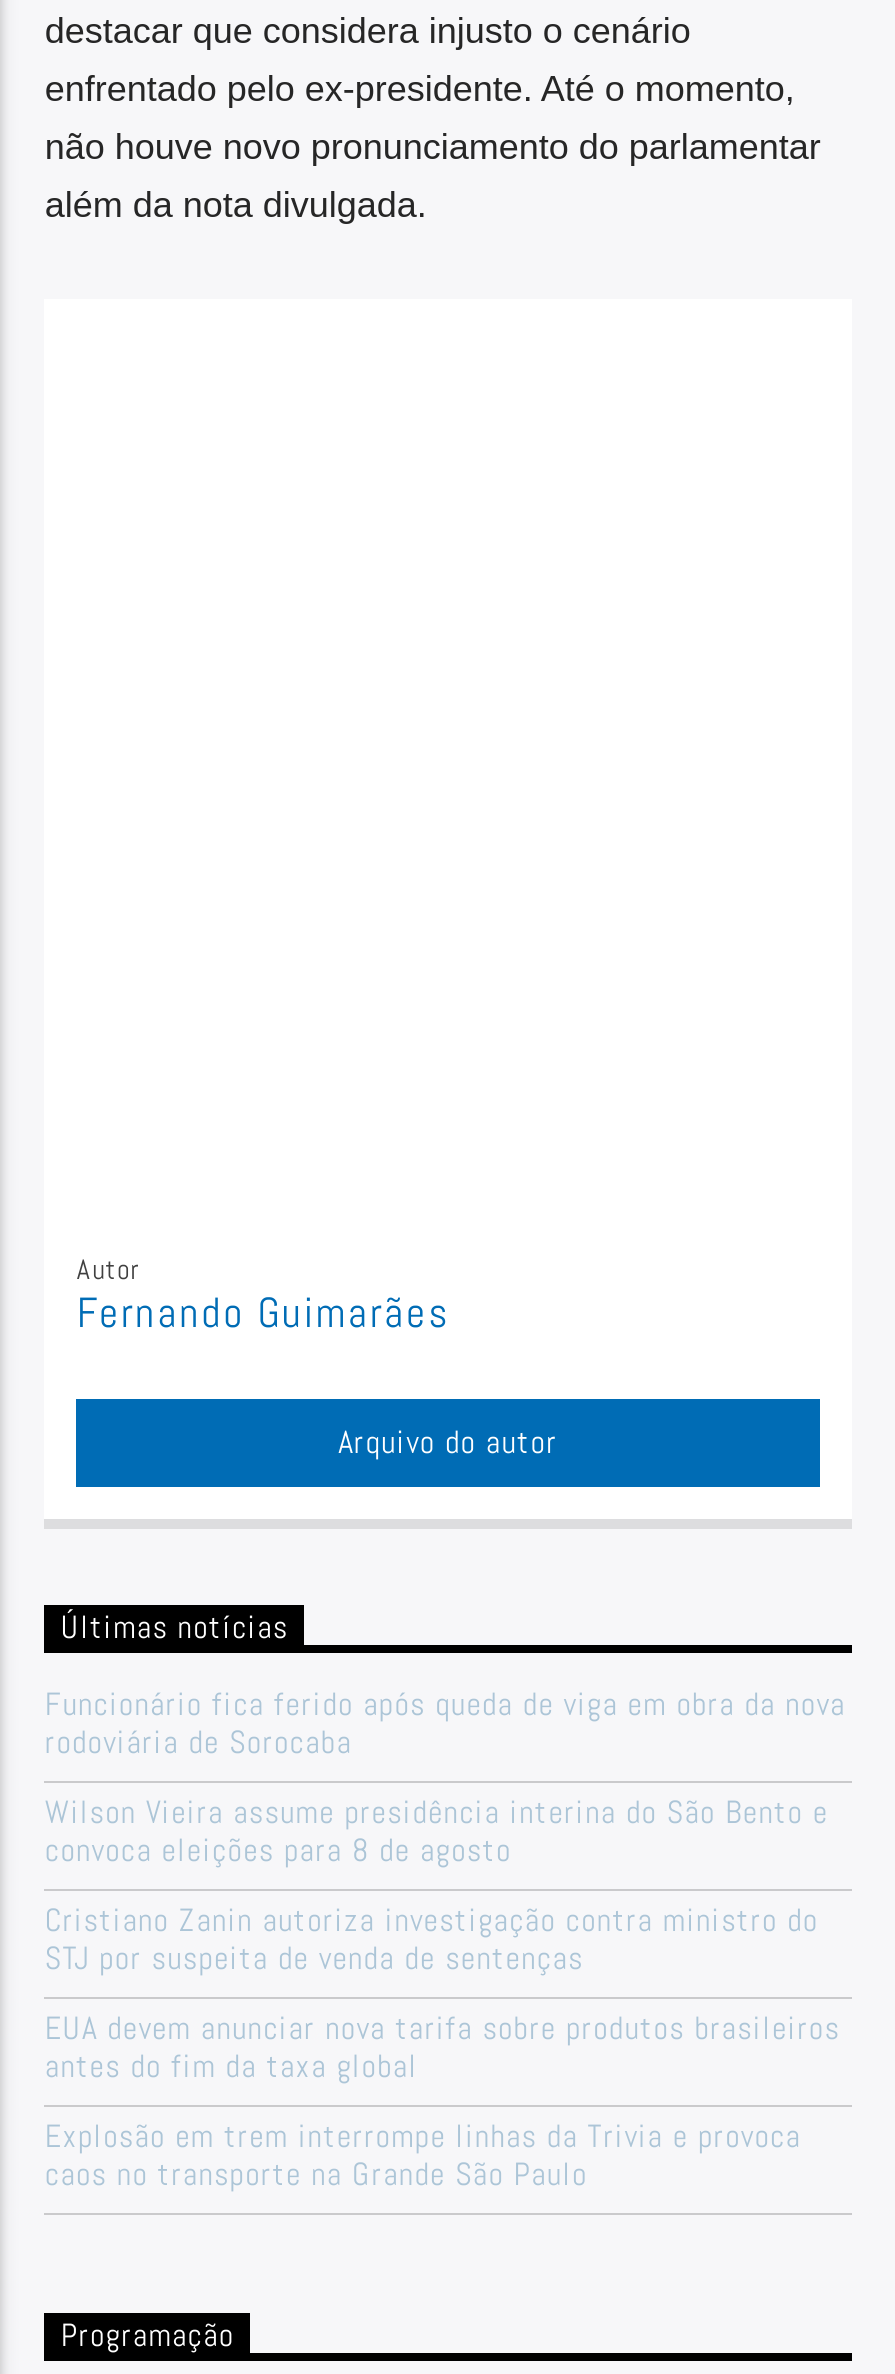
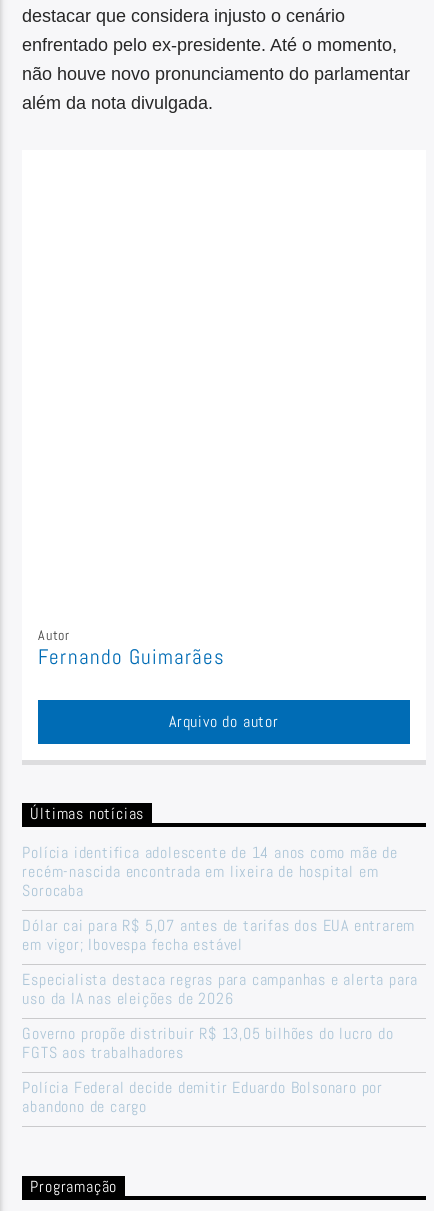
[45,1683,846,1763] Funcionário fica ferido após queda de viga em obra da nova | rodoviária de Sorocaba -> [22,842,398,901] Polícia identifica adolescente de 14 anos como mãe de | recém-nascida encontrada em lixeira de hospital em | Sorocaba
[45,1791,828,1871] Wilson Vieira assume presidência interina do São Bento e | convoca eleições para 8 de agosto -> [22,915,415,955] Dólar cai para R$ 5,07 antes de tarifas dos EUA entrarem | em vigor; Ibovespa fecha estável
[45,1899,818,1979] Cristiano Zanin autoriza investigação contra ministro do | STJ por suspeita de venda de sentenças -> [22,969,418,1009] Especialista destaca regras para campanhas e alerta para | uso da IA nas eleições de 2026
[45,2007,840,2087] EUA devem anunciar nova tarifa sobre produtos brasileiros | antes do fim da taxa global -> [22,1023,394,1063] Governo propõe distribuir R$ 13,05 bilhões do lucro do | FGTS aos trabalhadores
[45,2115,801,2195] Explosão em trem interrompe linhas da Trivia e provoca | caos no transporte na Grande São Paulo -> [22,1077,383,1117] Polícia Federal decide demitir Eduardo Bolsonaro por | abandono de cargo

